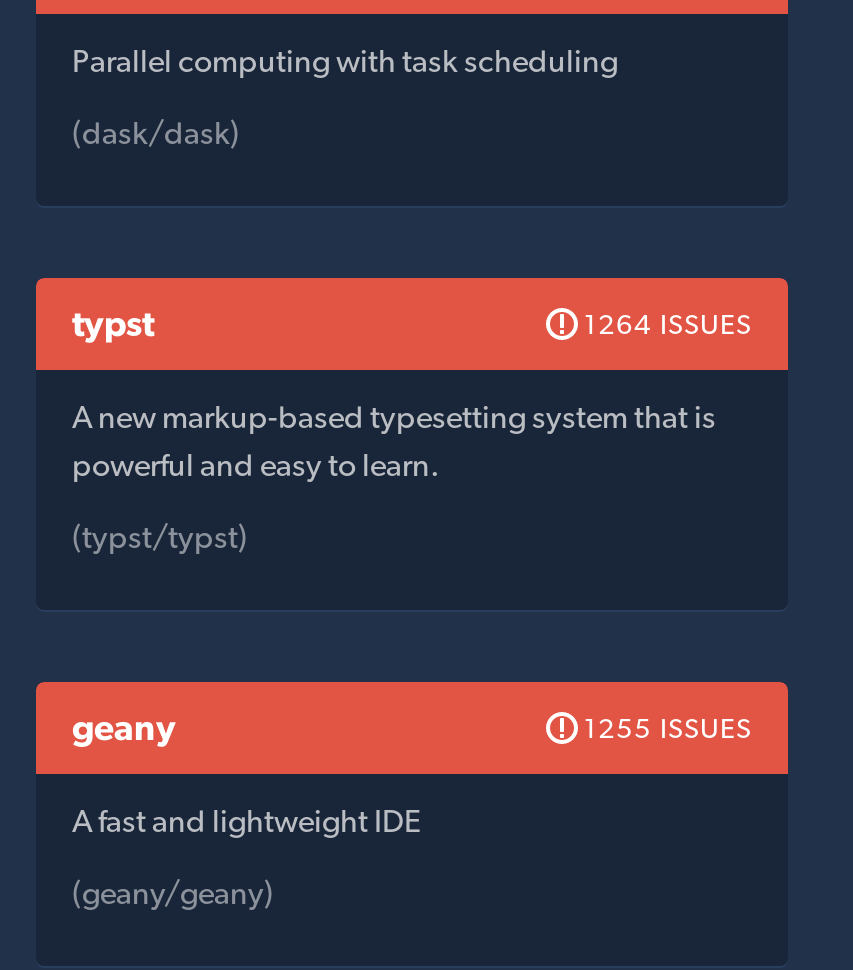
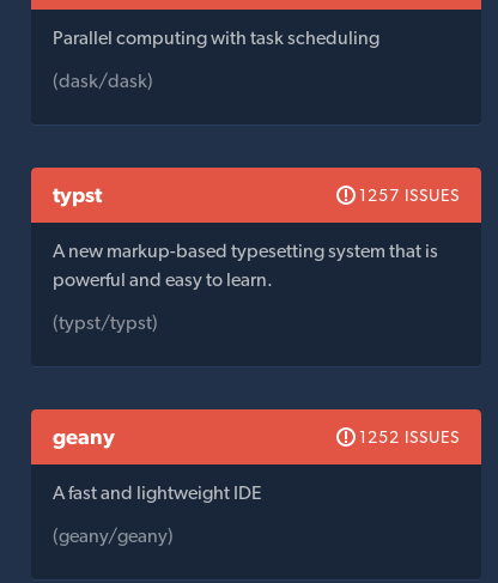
[584,308,752,340] 1264 ISSUES -> [359,186,460,205] 1257 ISSUES
[584,712,752,744] 1255 ISSUES -> [359,427,460,447] 1252 ISSUES

